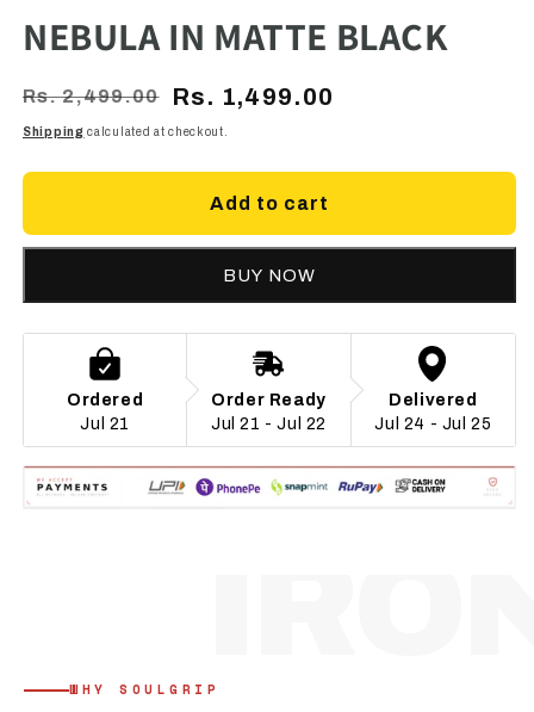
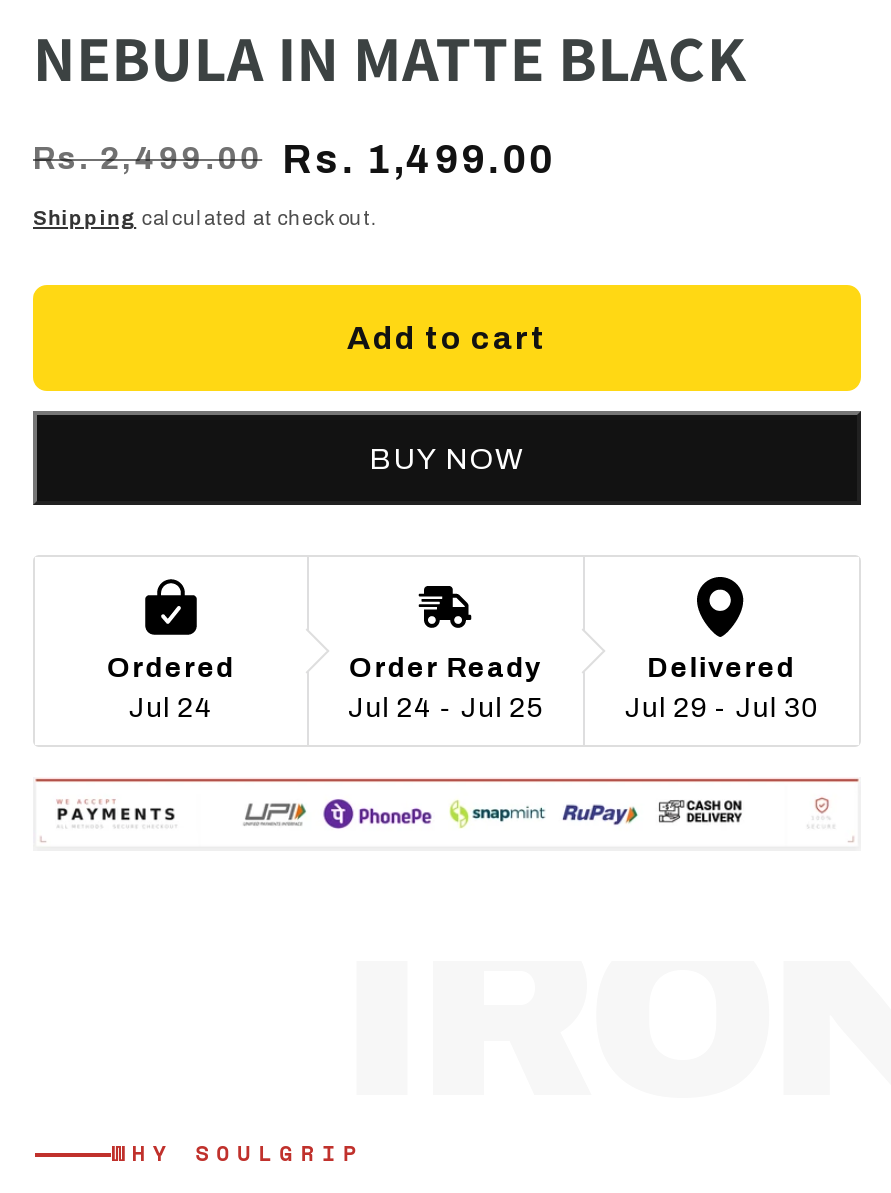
[80,415,130,433] Jul 21 -> [129,693,214,723] Jul 24
[211,415,327,433] Jul 21 - Jul 22 -> [348,693,544,723] Jul 24 - Jul 25
[375,415,491,433] Jul 24 - Jul 25 -> [625,693,819,723] Jul 29 - Jul 30

